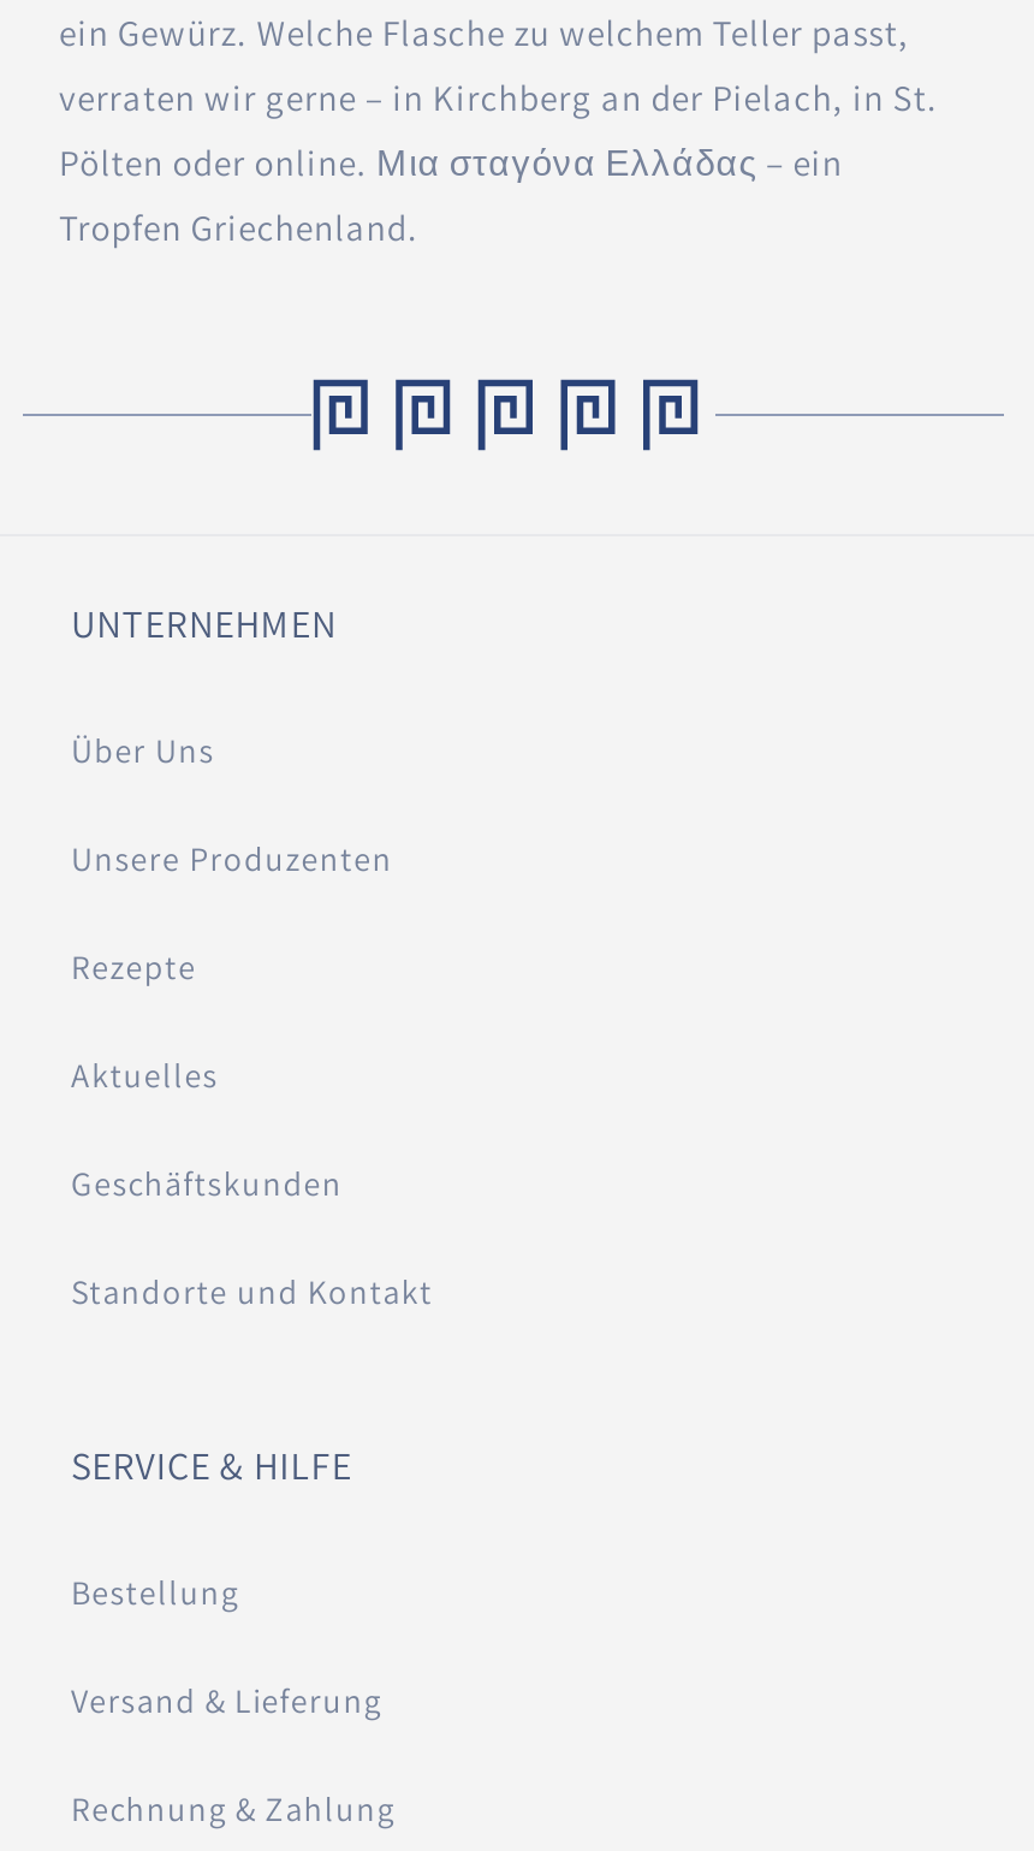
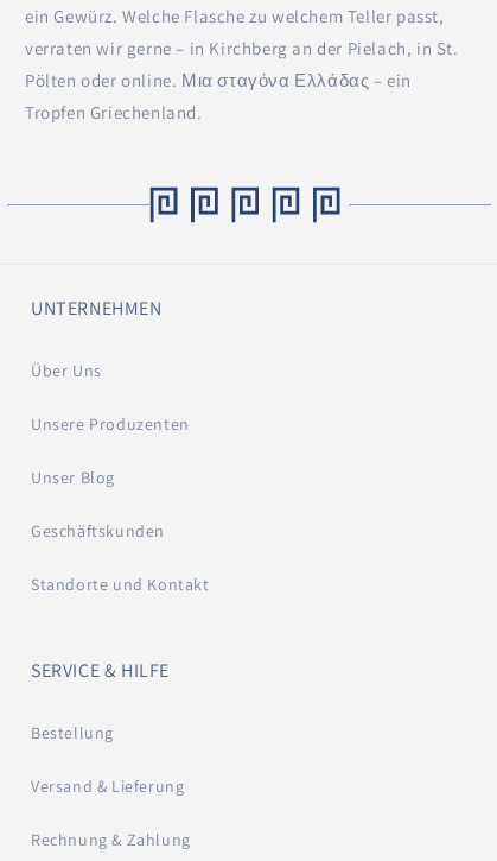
[71,945,219,1097] Rezepte | Aktuelles -> [31,467,115,488] Unser Blog

